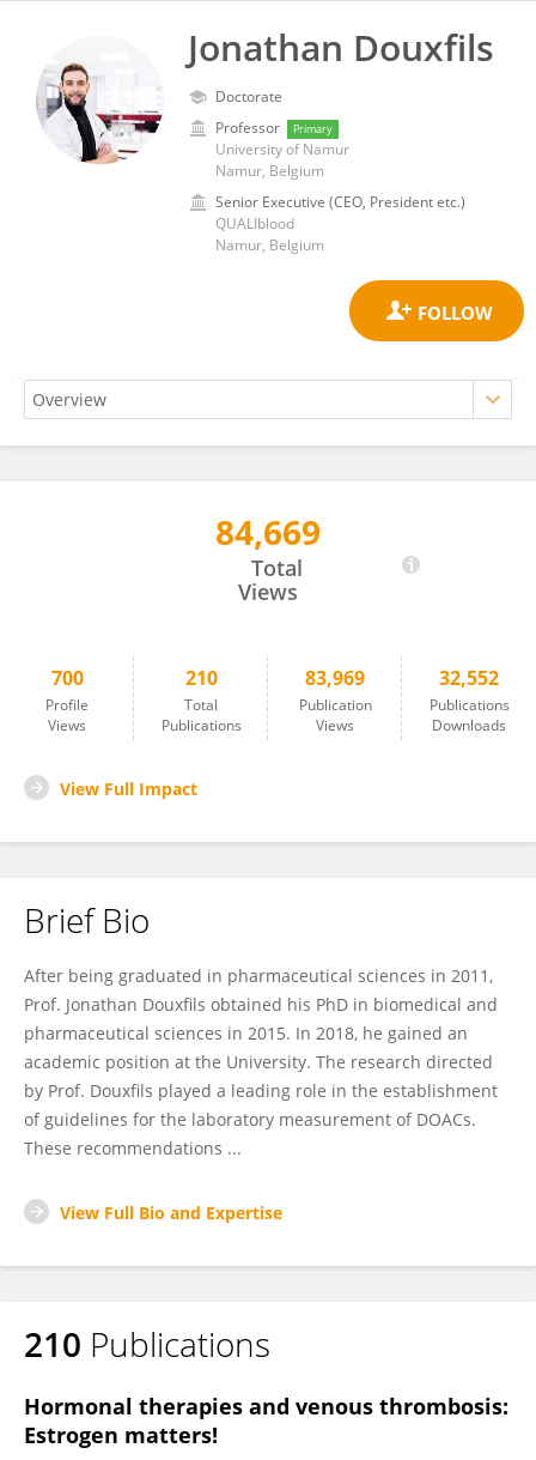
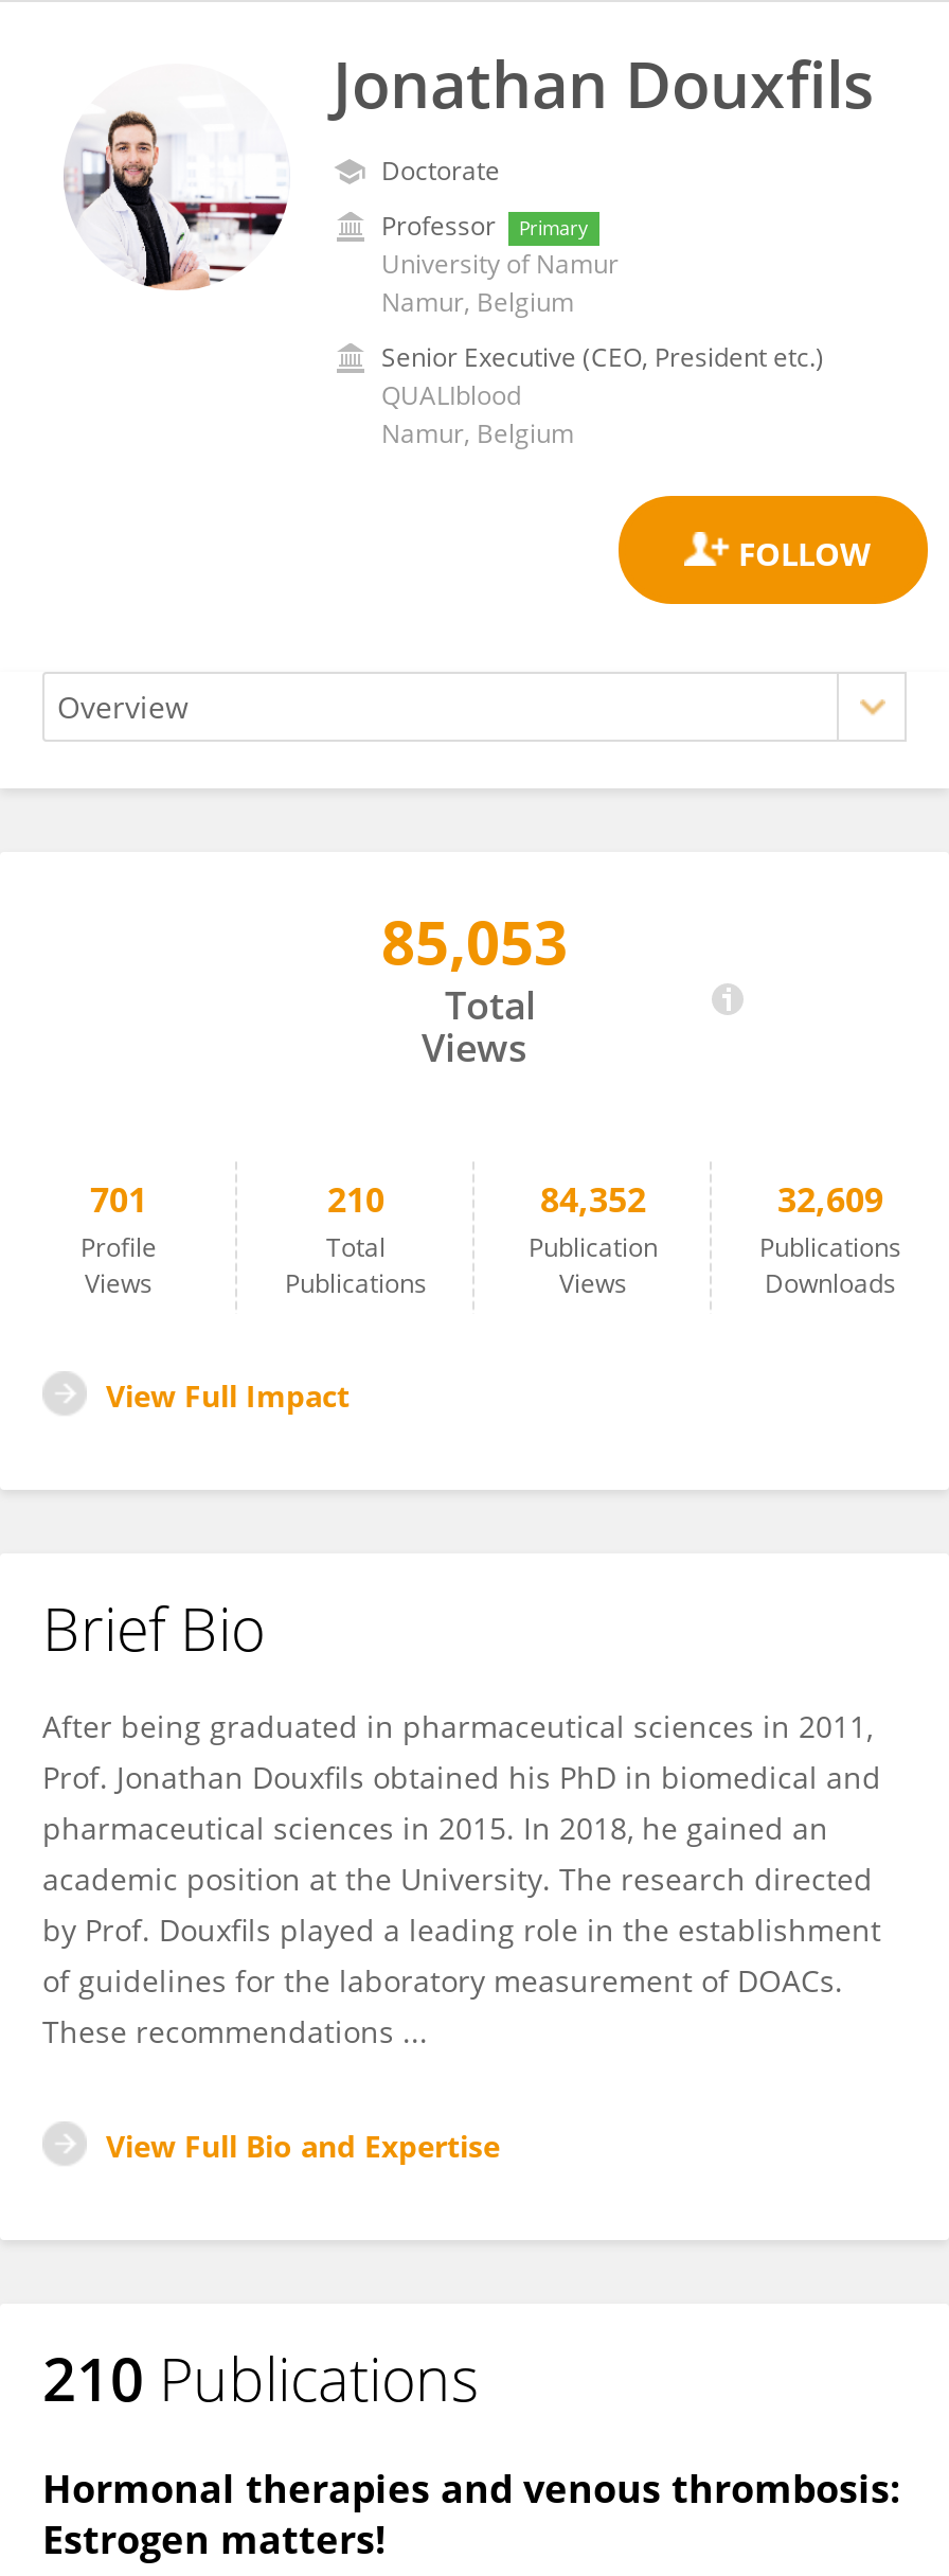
[215,509,321,555] 84,669 -> [381,901,568,981] 85,053
[51,665,83,691] 700 -> [90,1176,147,1223] 701
[305,665,365,691] 83,969 -> [540,1176,646,1223] 84,352
[439,665,499,691] 32,552 -> [777,1176,883,1223] 32,609

